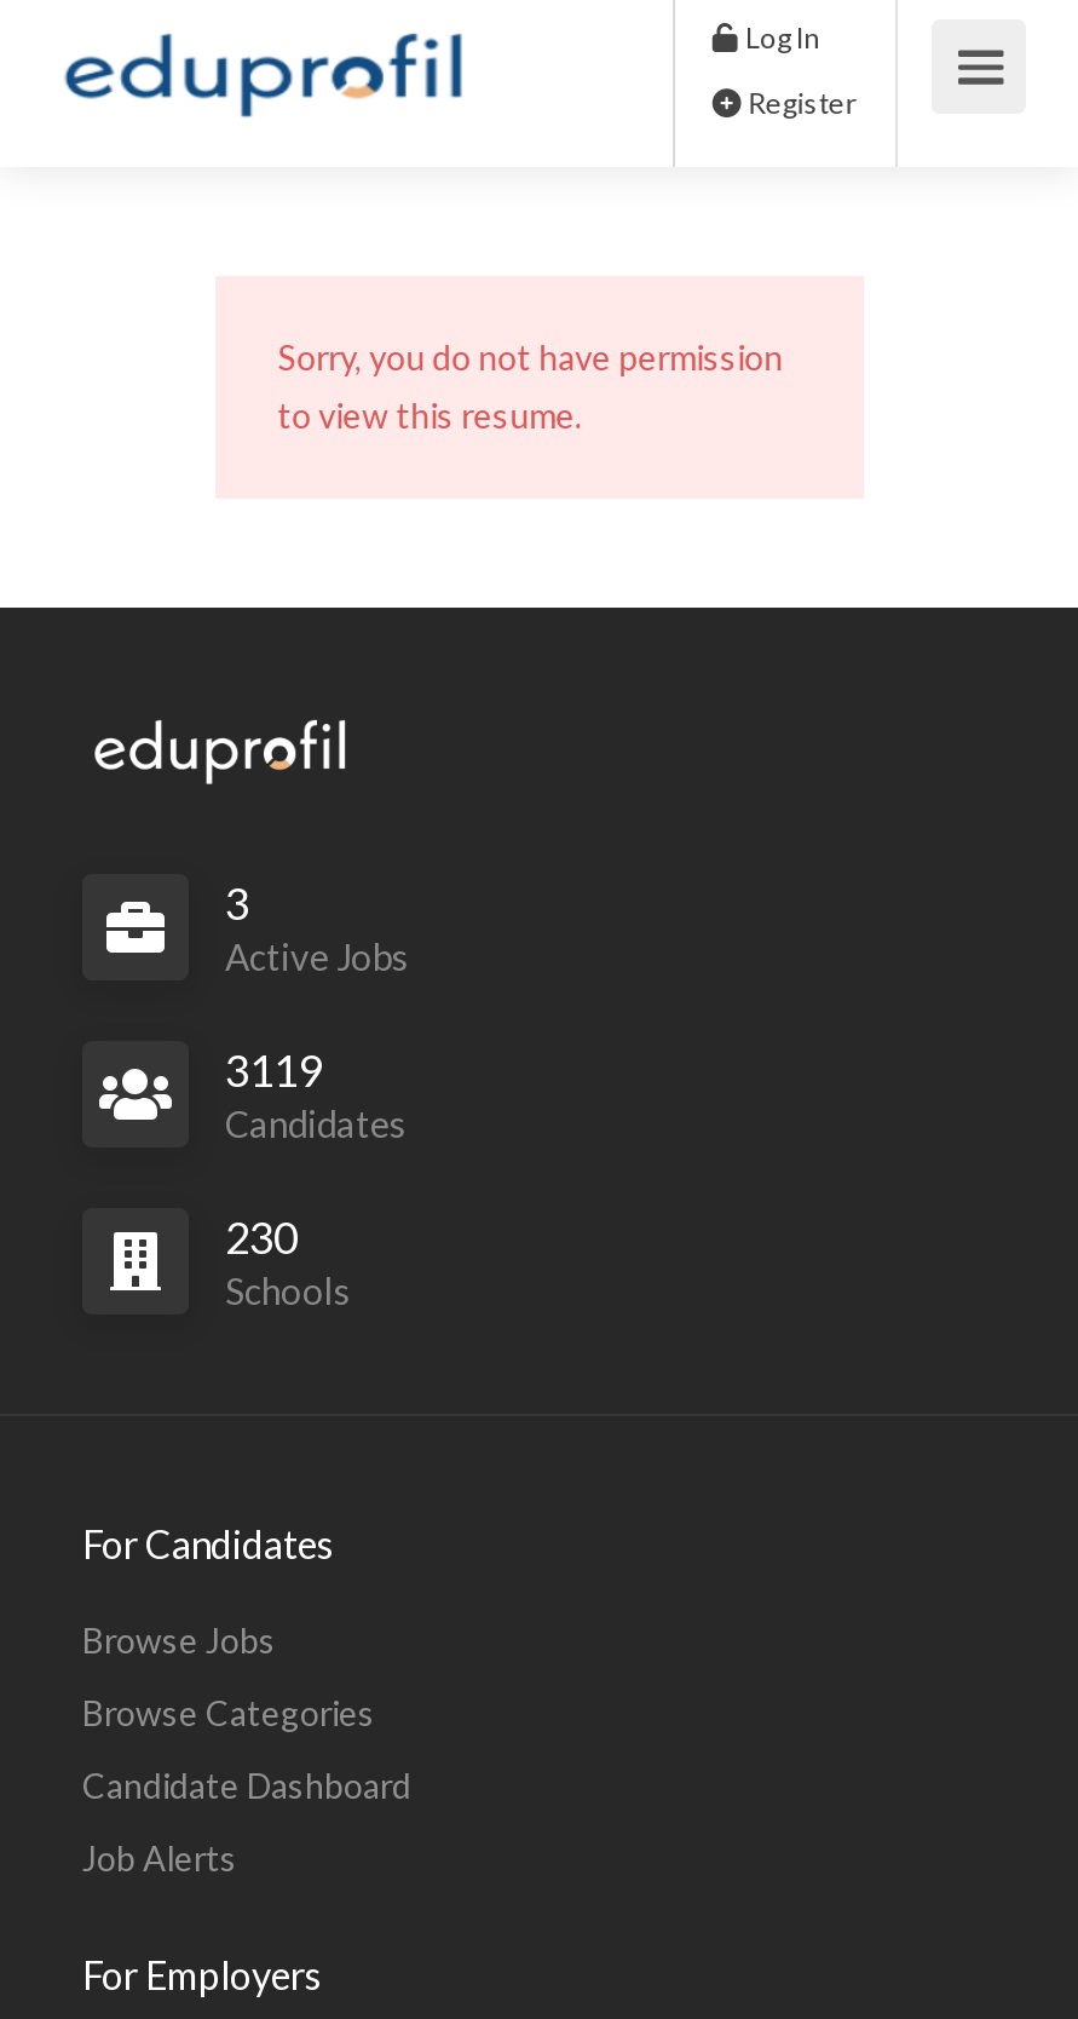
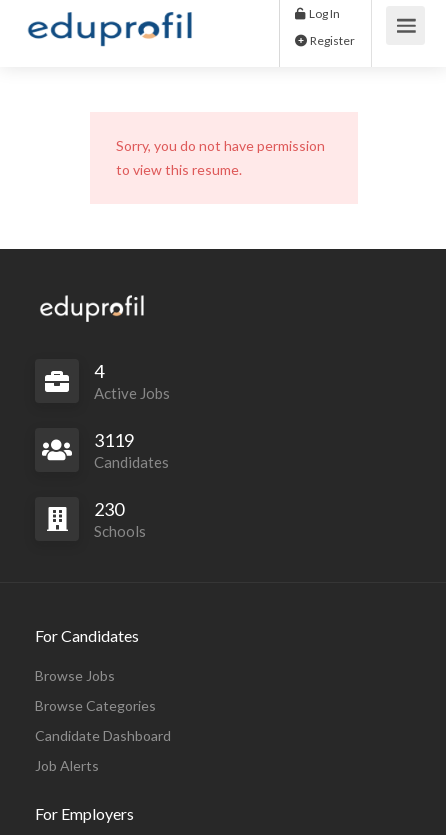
[225,876,249,929] 3 -> [94,360,104,382] 4

